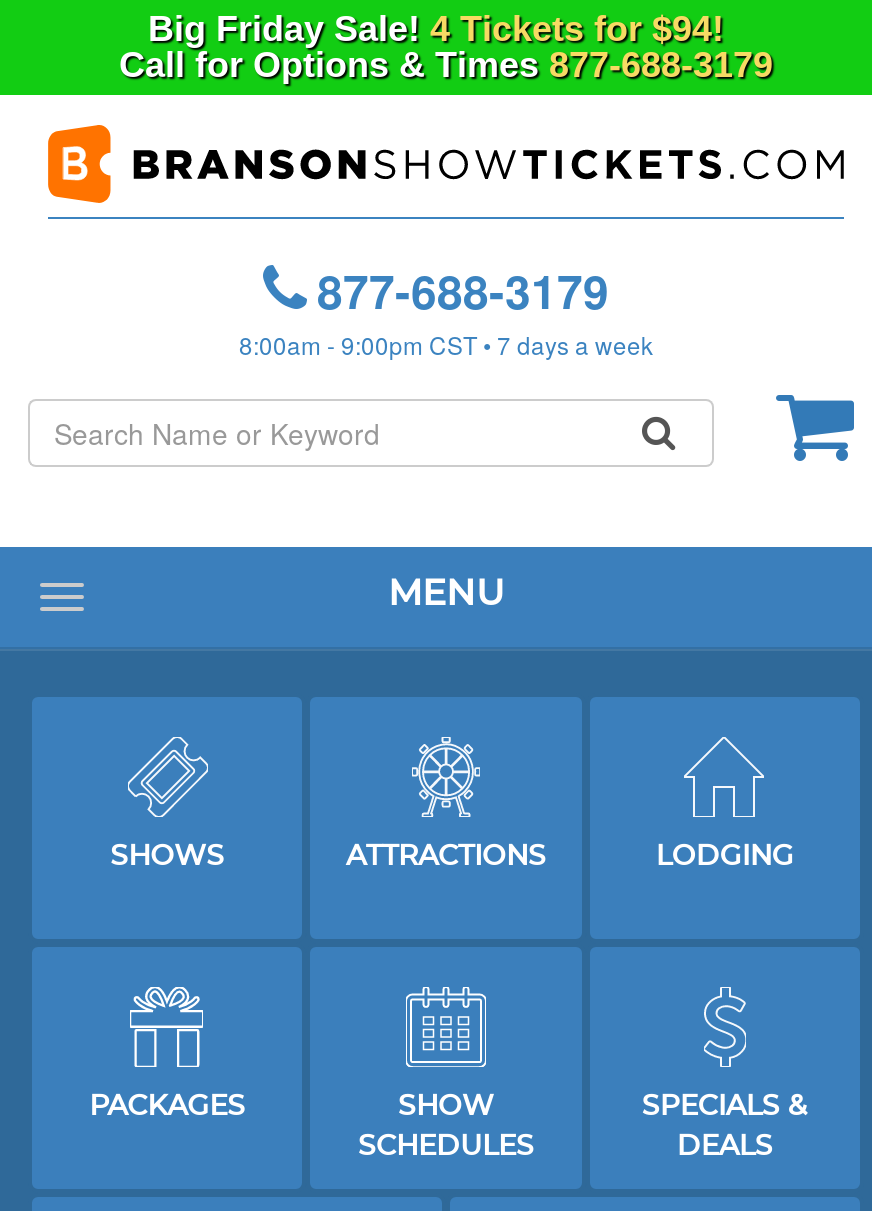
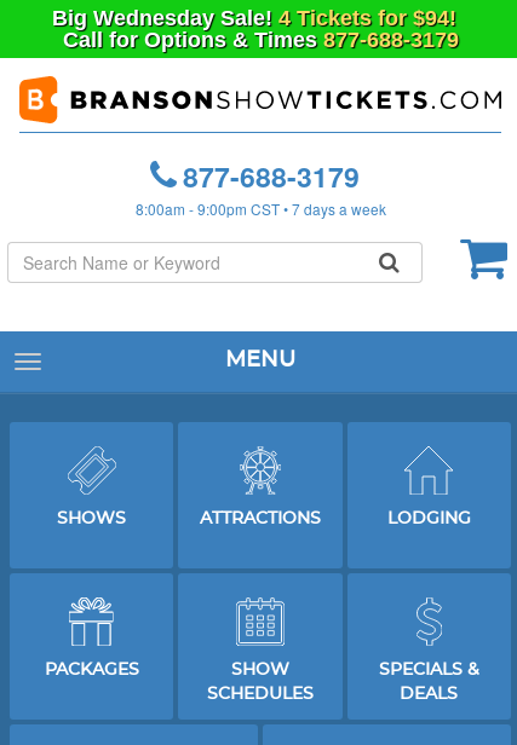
[148,9,724,49] Big Friday Sale! 4 Tickets for $94! -> [52,6,456,30] Big Wednesday Sale! 4 Tickets for $94!

